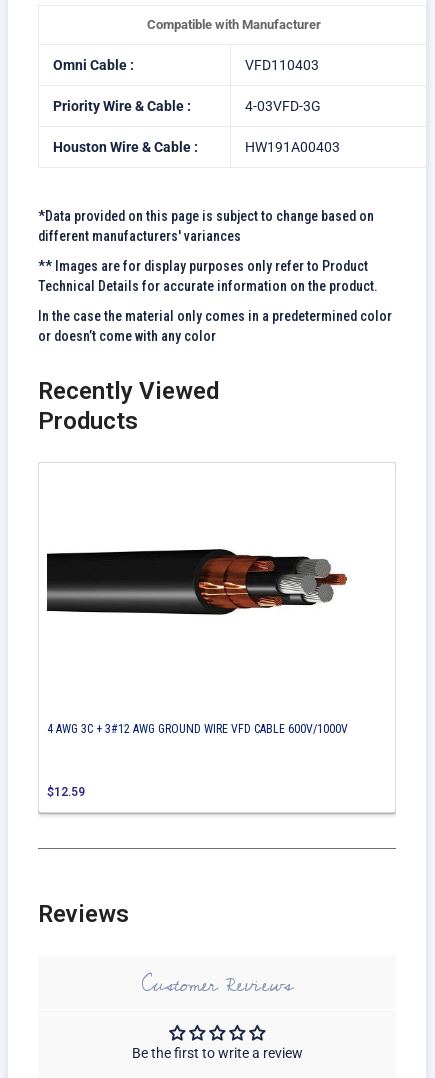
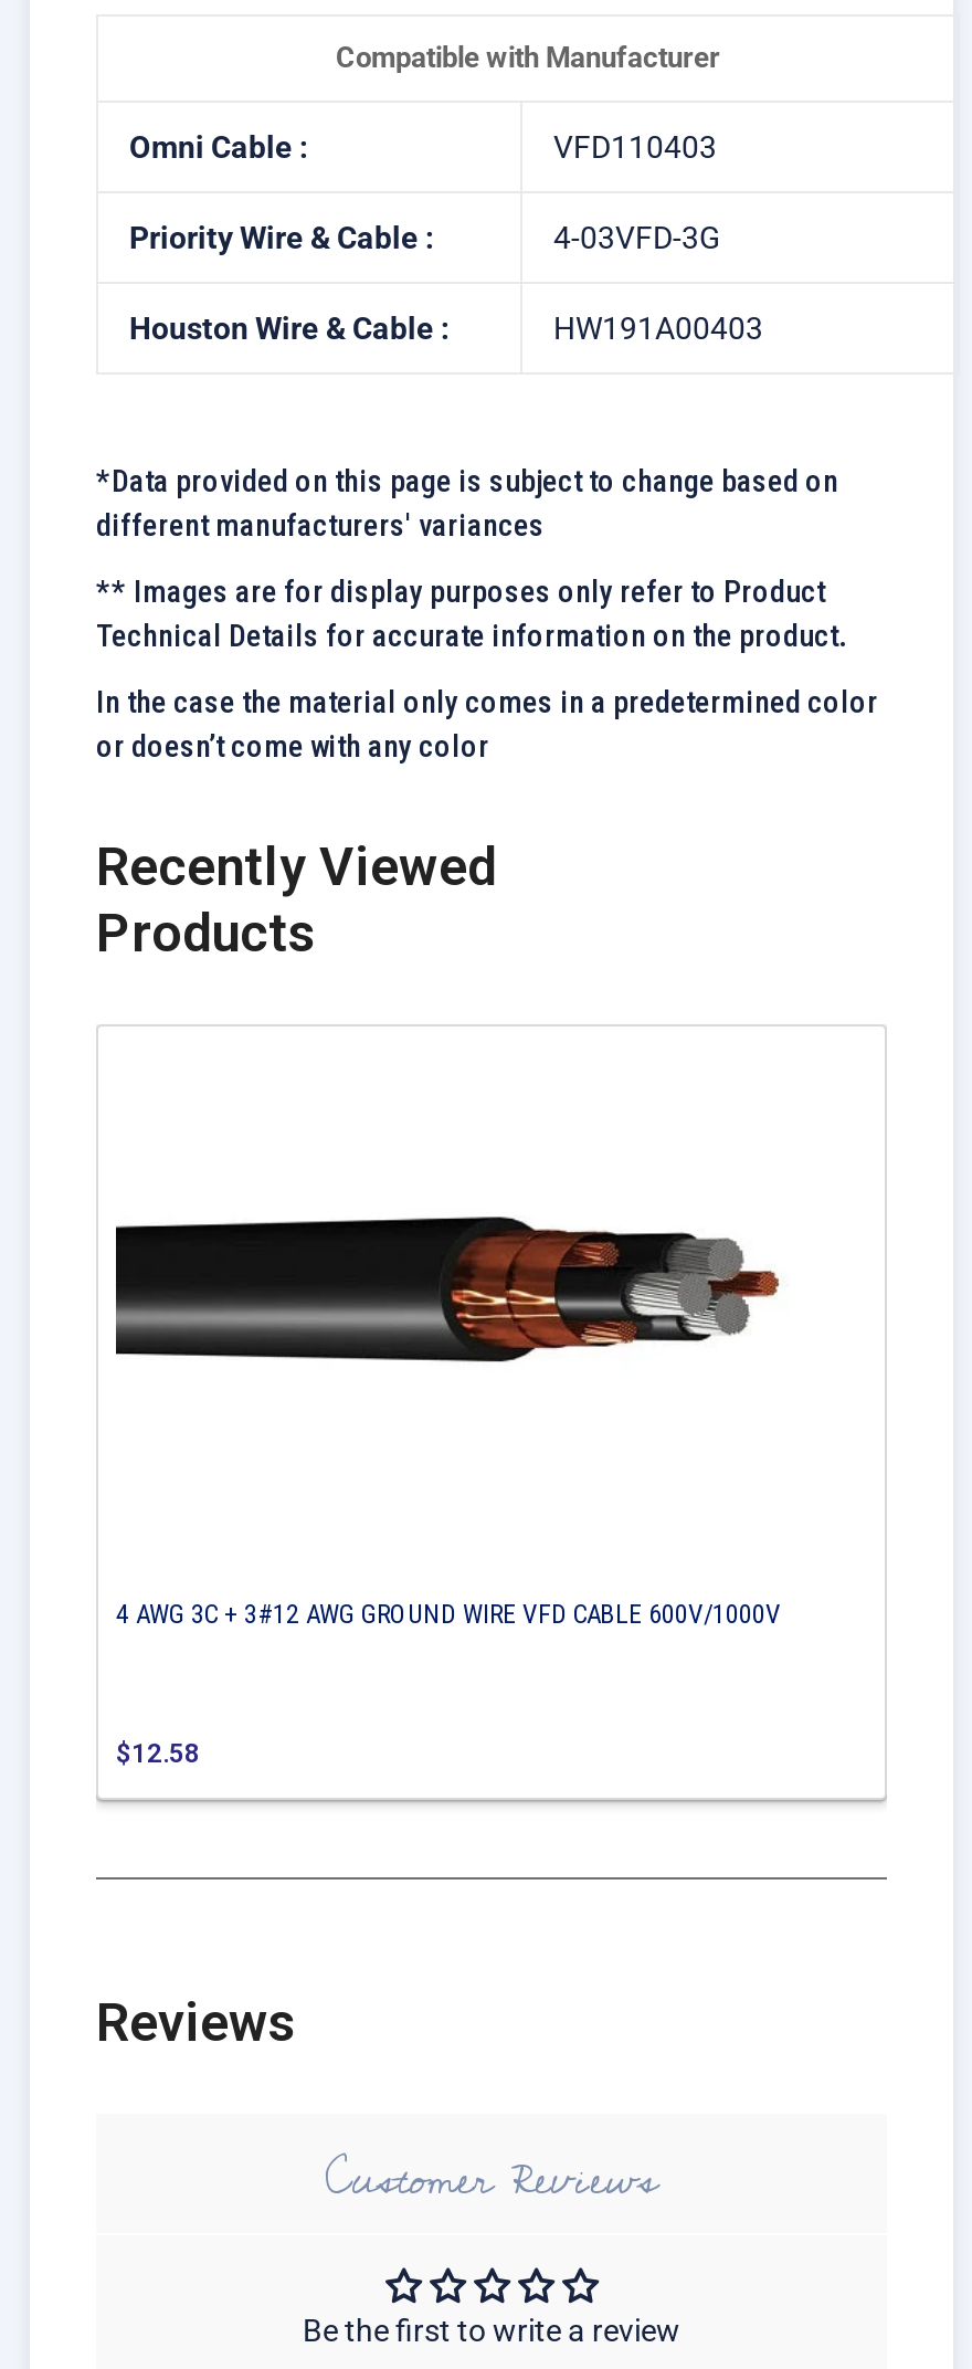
[47,785,85,799] $12.59 -> [116,1737,200,1768] $12.58

